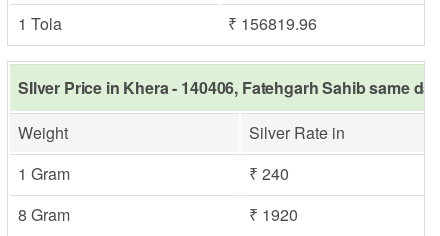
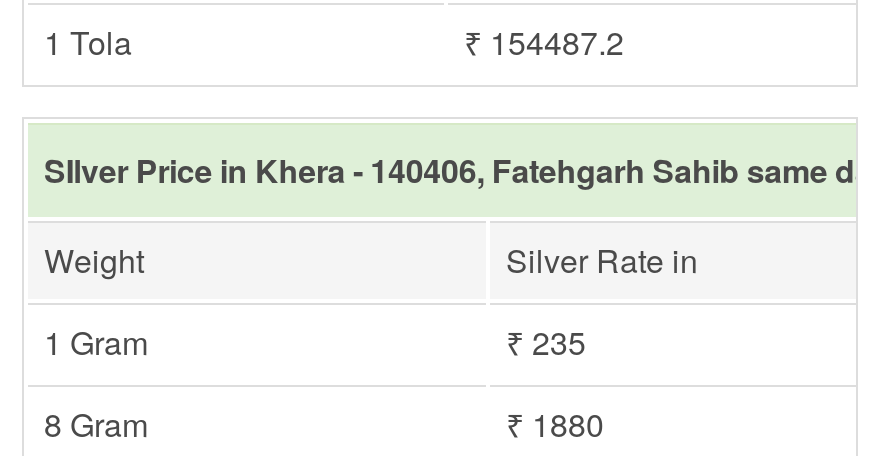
[228,12,317,35] ₹ 156819.96 -> [464,19,624,65] ₹ 154487.2
[249,162,289,185] ₹ 240 -> [506,319,586,365] ₹ 235
[249,203,298,226] ₹ 1920 -> [506,401,604,447] ₹ 1880

